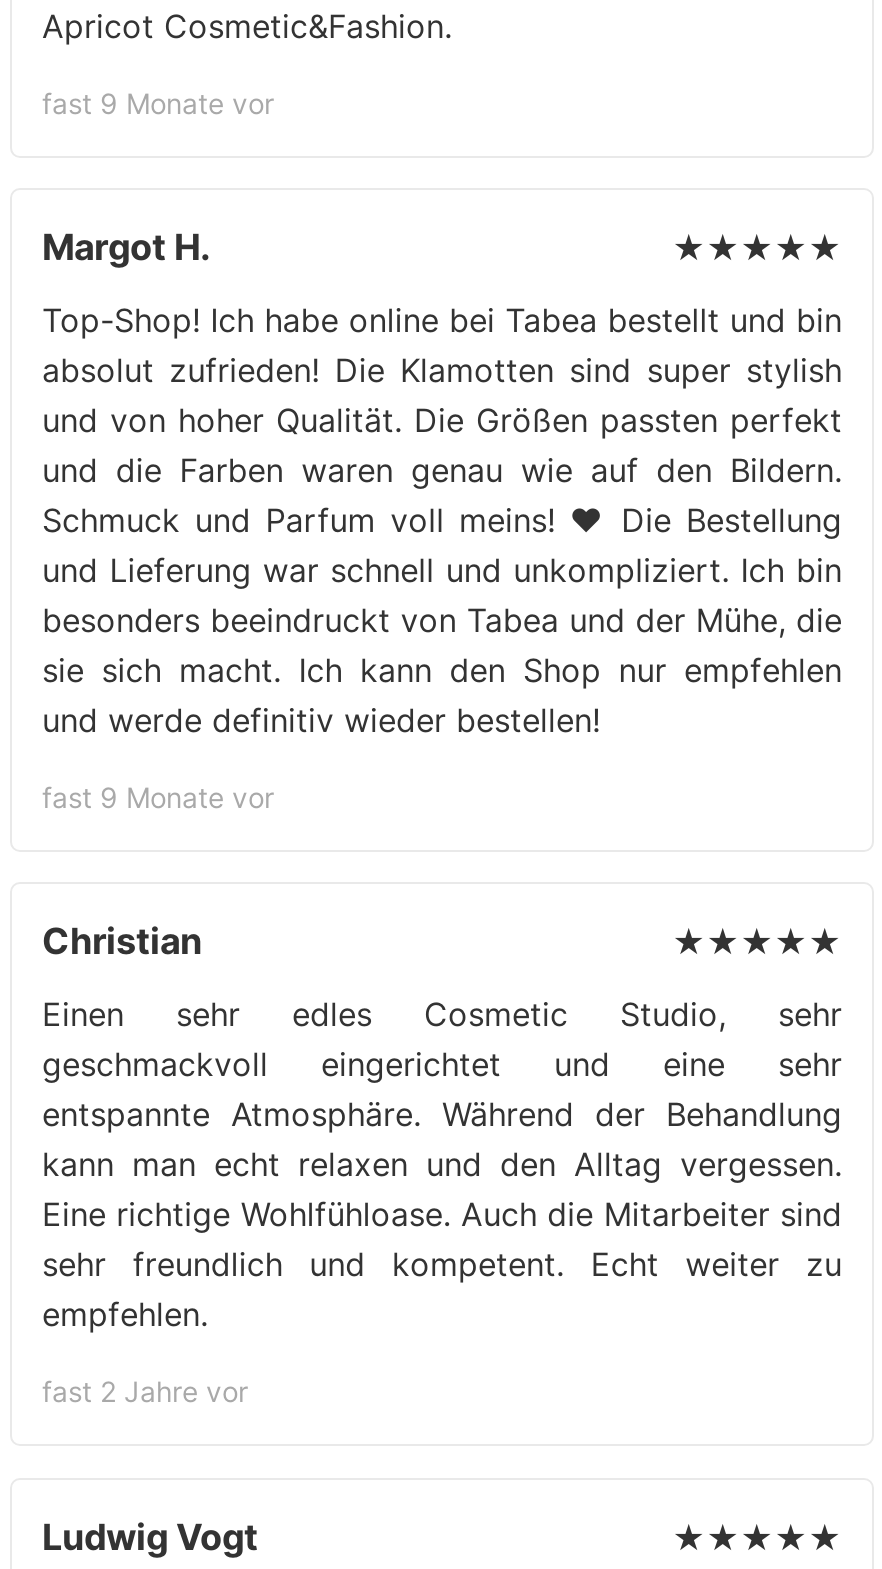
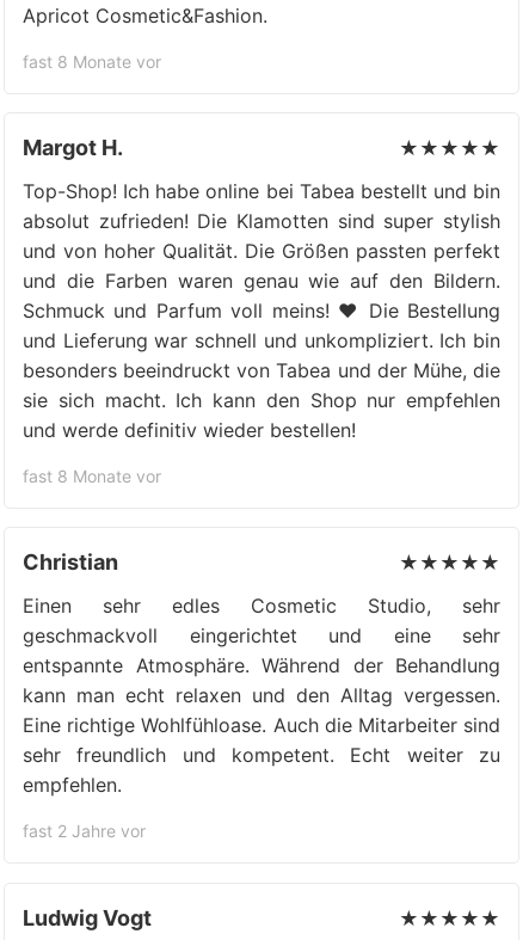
[42,86,274,120] fast 9 Monate vor -> [23,51,161,72] fast 8 Monate vor
[42,780,274,814] fast 9 Monate vor -> [23,466,161,486] fast 8 Monate vor

